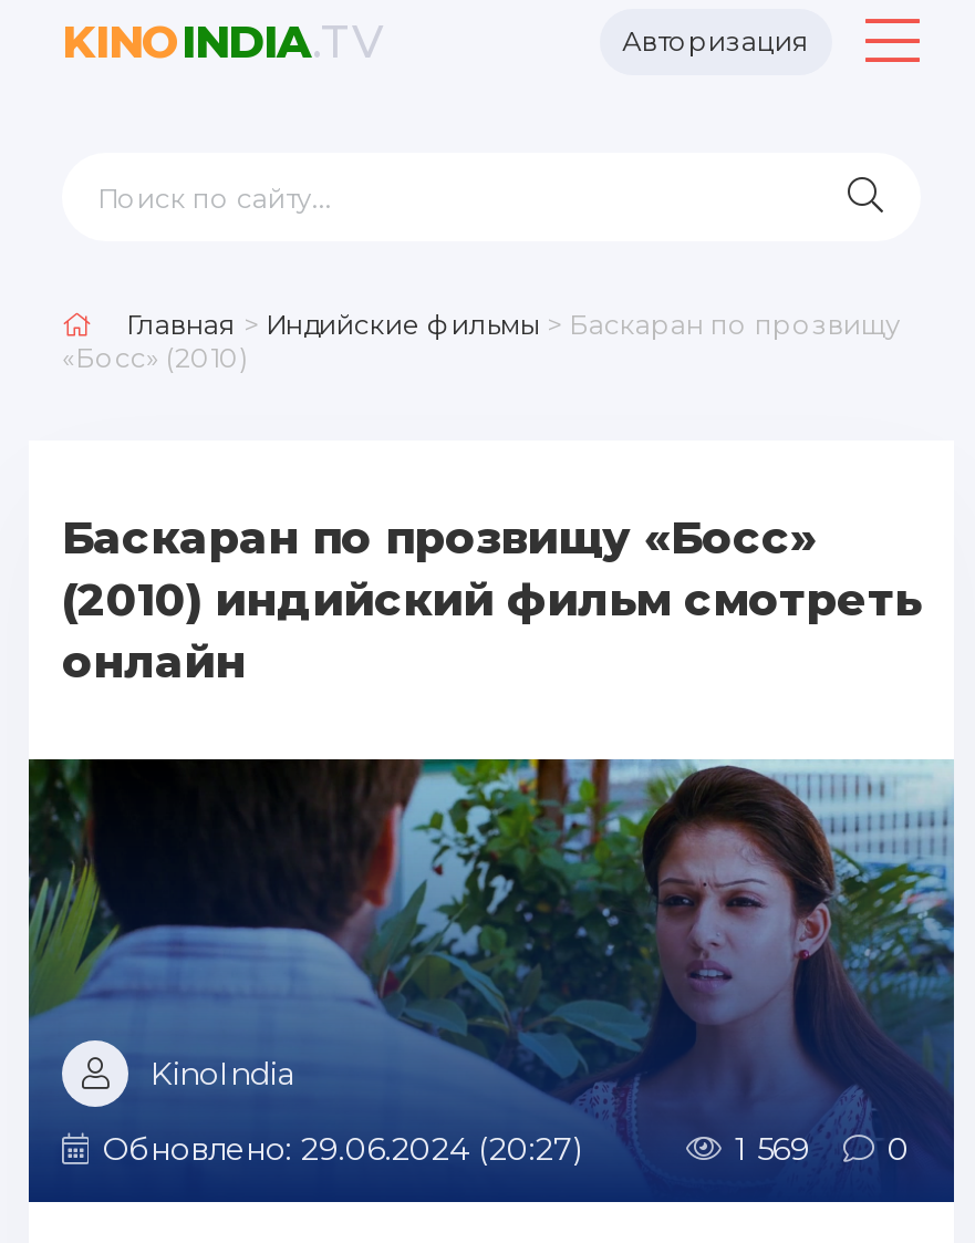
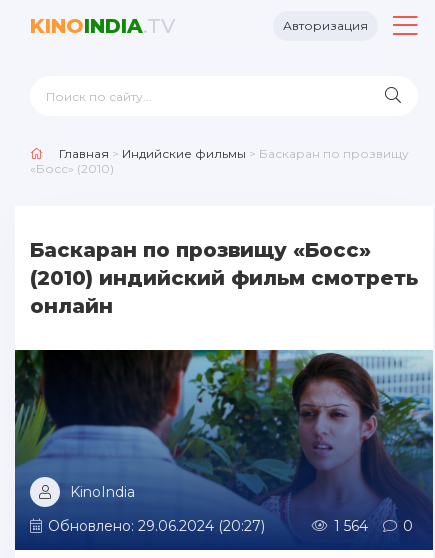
[735,1129,810,1169] 1 569 -> [334,517,368,535] 1 564

